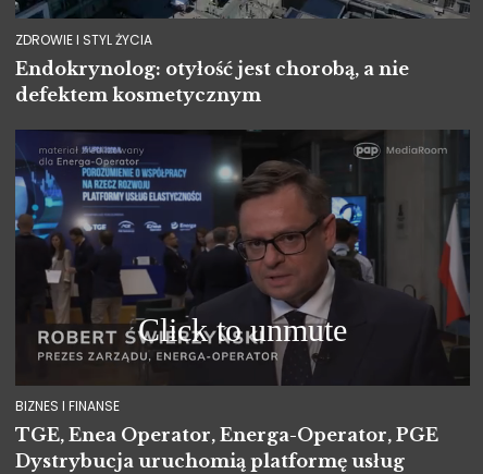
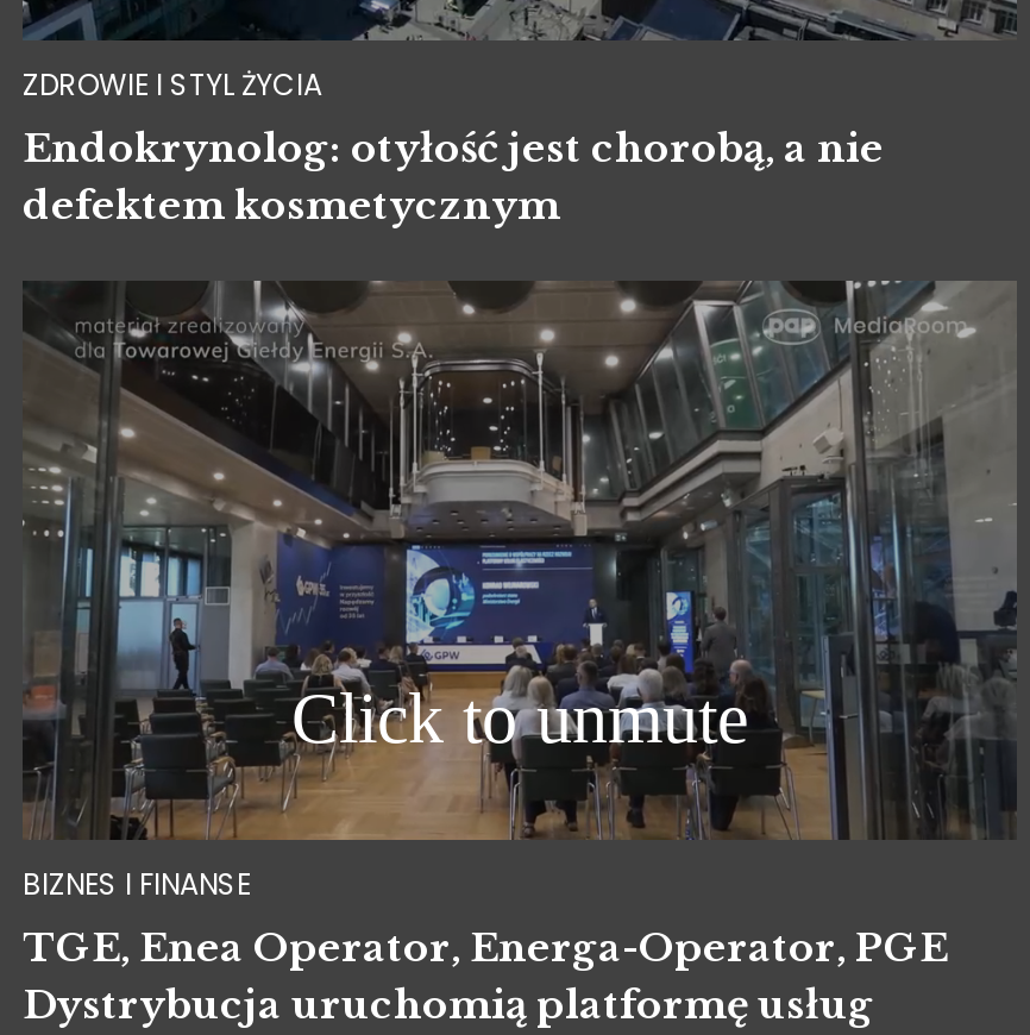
[14,129,470,386] [image] -> [23,278,1017,842] [image]

